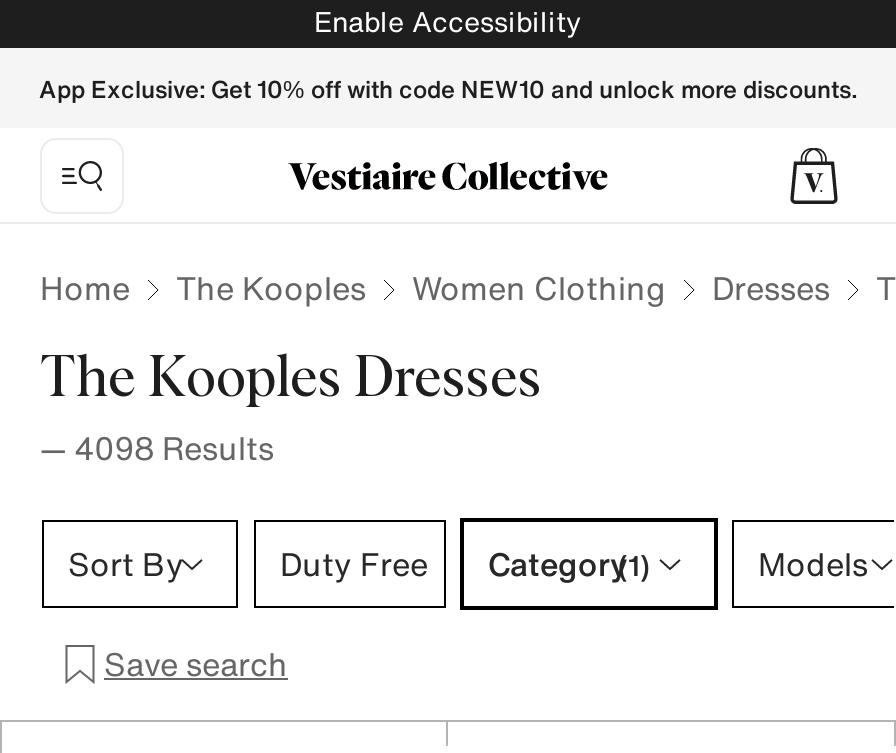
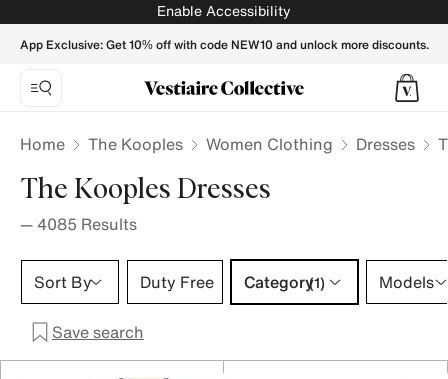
[40,424,274,472] — 4098 Results -> [20,212,137,236] — 4085 Results

